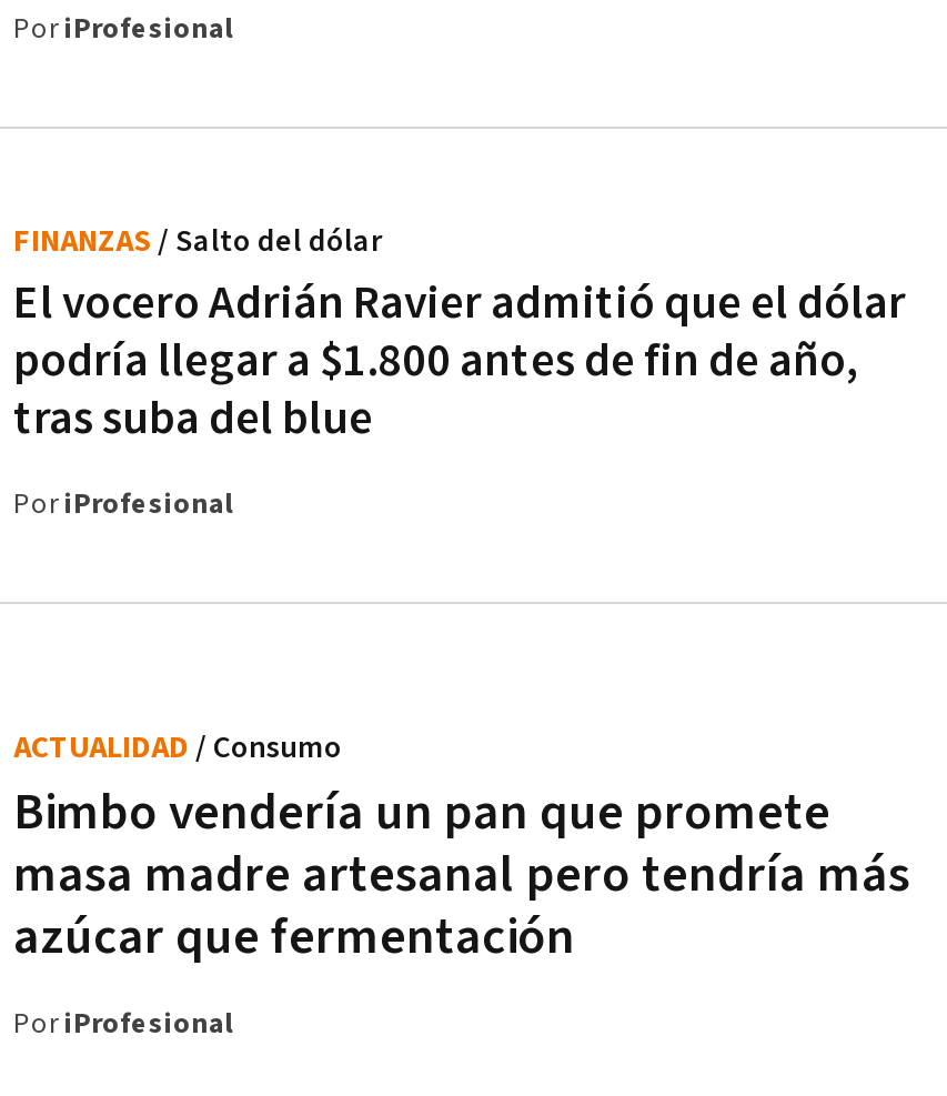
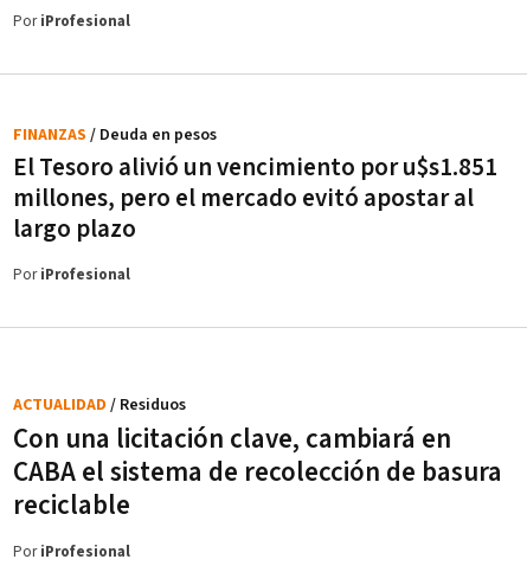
[13,222,382,262] FINANZAS / Salto del dólar -> [13,124,217,146] FINANZAS / Deuda en pesos
[13,273,906,449] El vocero Adrián Ravier admitió que el dólar | podría llegar a $1.800 antes de fin de año, | tras suba del blue -> [13,152,497,245] El Tesoro alivió un vencimiento por u$s1.851 | millones, pero el mercado evitó apostar al | largo plazo
[13,728,342,768] ACTUALIDAD / Consumo -> [13,394,186,416] ACTUALIDAD / Residuos
[13,780,910,971] Bimbo vendería un pan que promete | masa madre artesanal pero tendría más | azúcar que fermentación -> [13,422,502,523] Con una licitación clave, cambiará en | CABA el sistema de recolección de basura | reciclable

